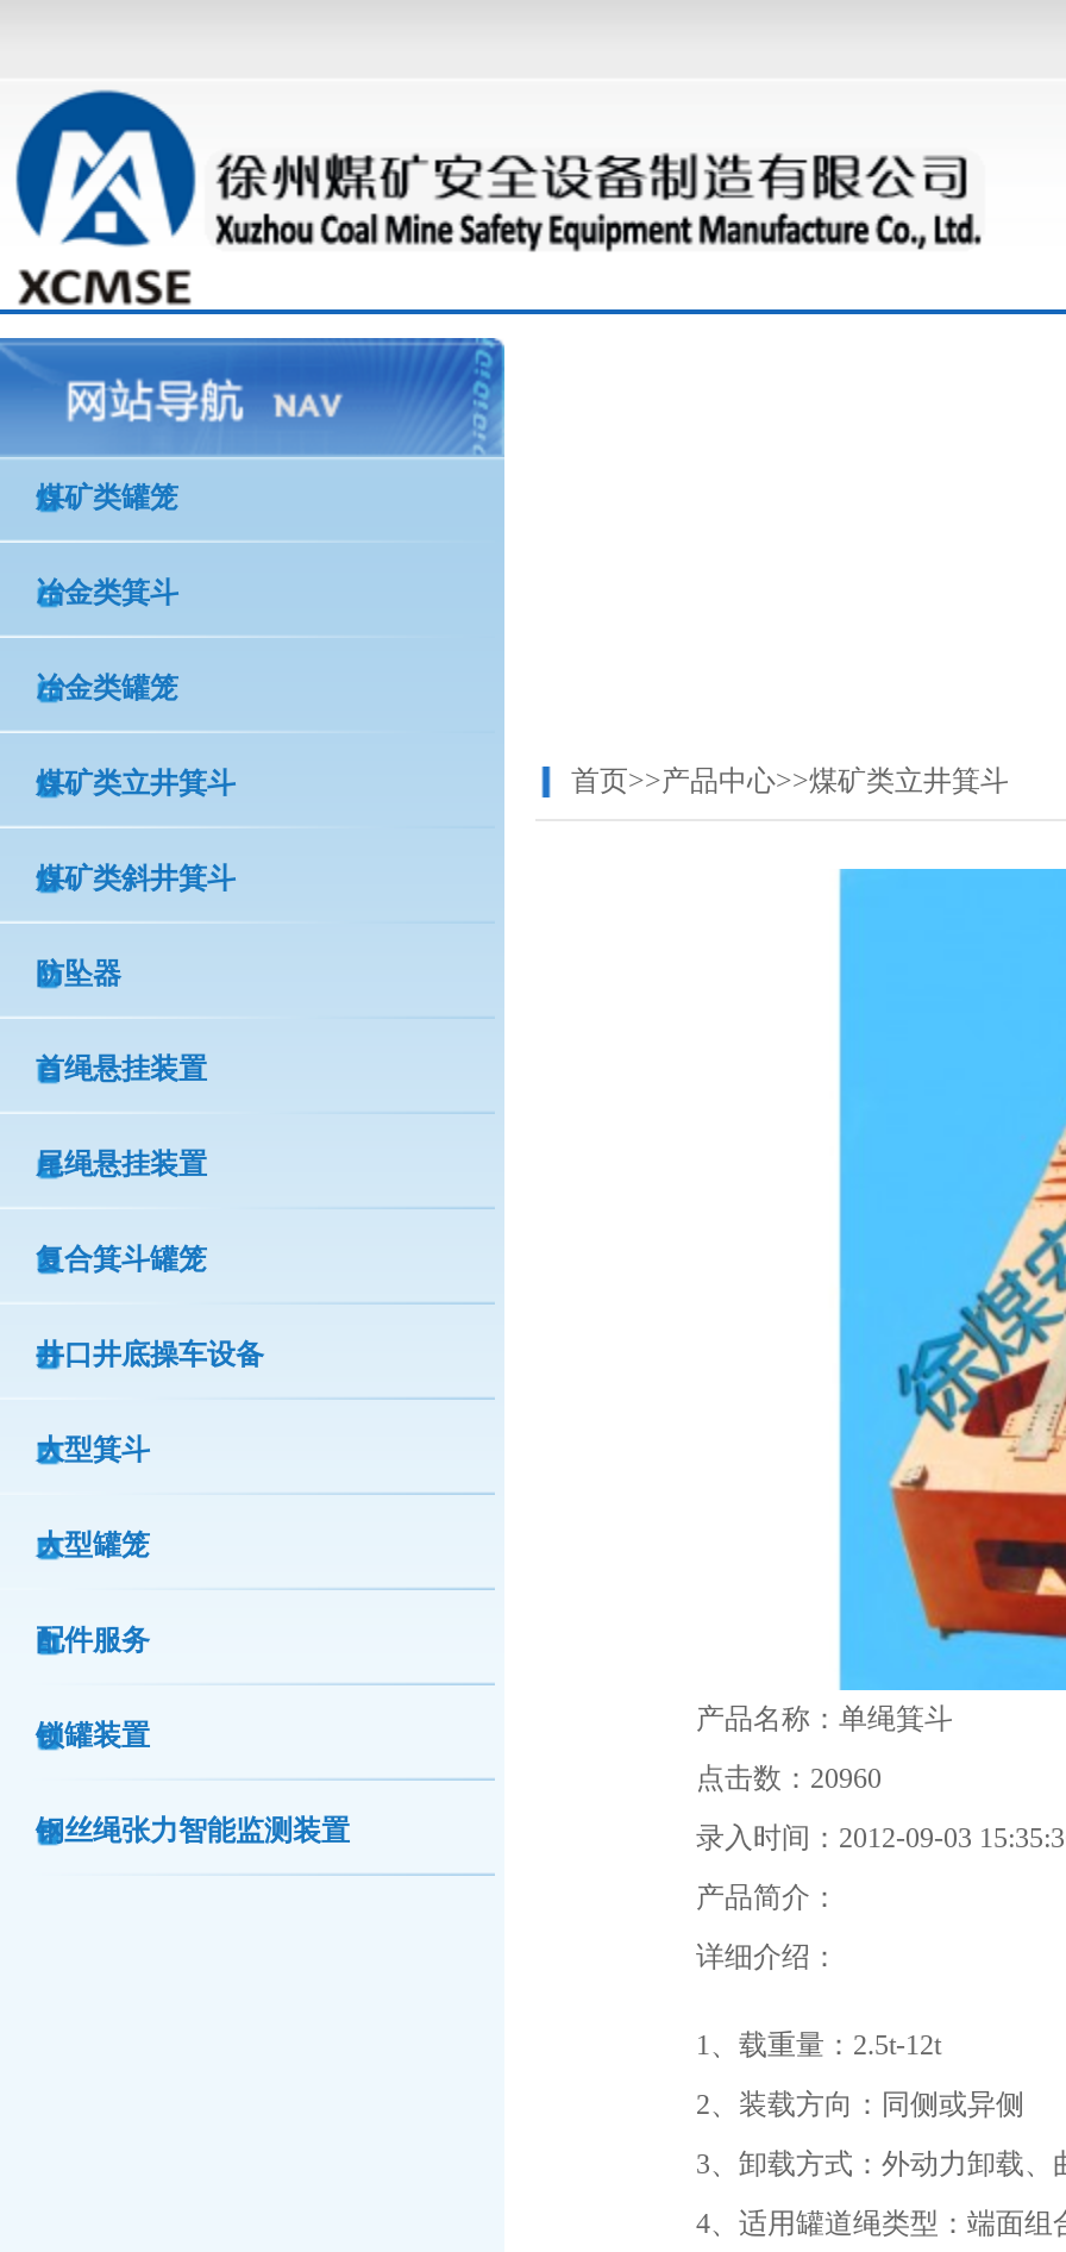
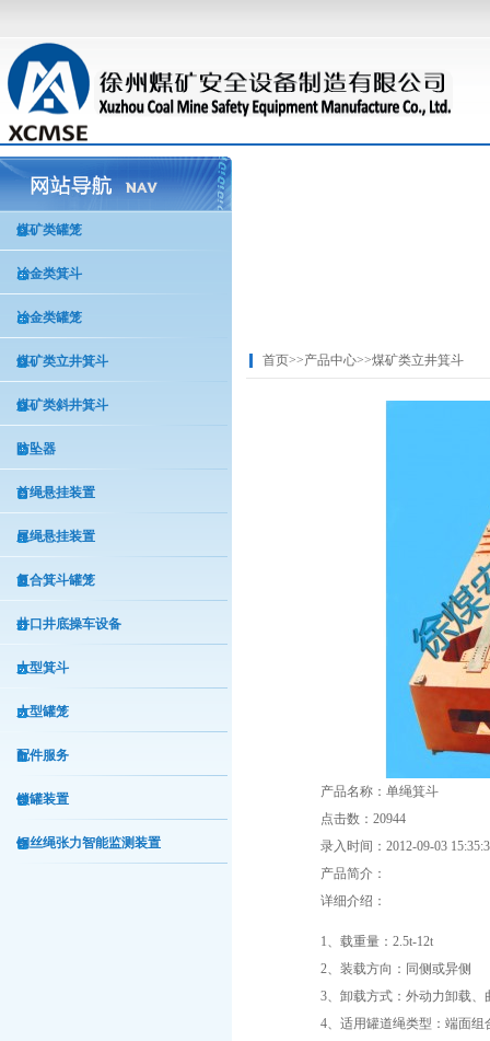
[696,1762,882,1795] 点击数：20960 -> [320,811,405,826] 点击数：20944

